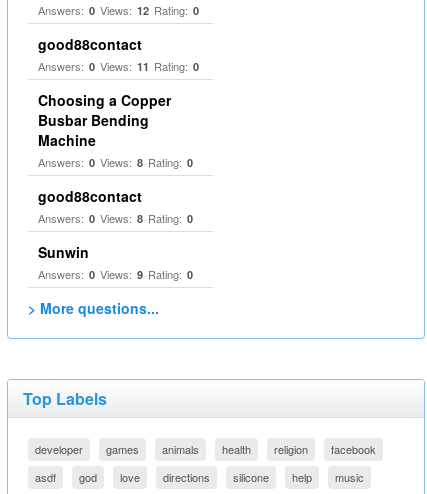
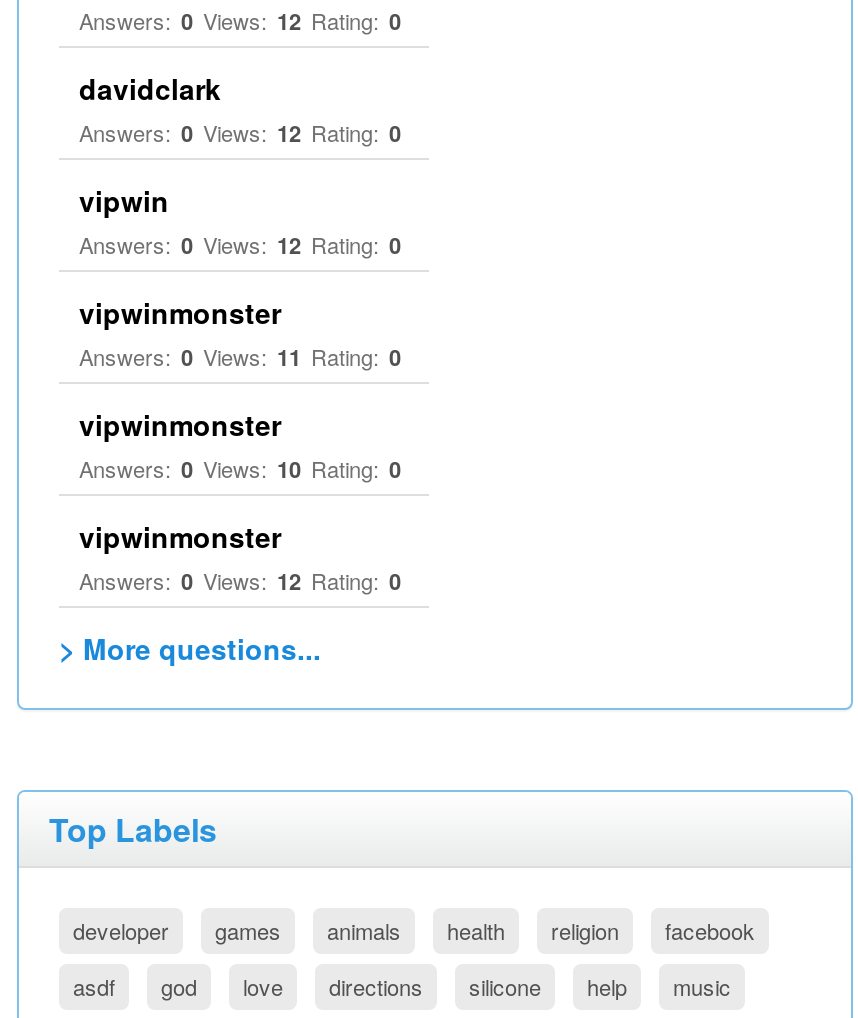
[38,34,142,54] good88contact -> [79,68,401,332] davidclark | Answers: 0 Views: 12 Rating: 0 | vipwin | Answers: 0 Views: 12 Rating: 0 | vipwinmonster
moved [38,58,199,74] -> [79,340,401,372]: Answers: 0 Views: 11 Rating: 0
[38,90,193,282] Choosing a Copper | Busbar Bending | Machine | Answers: 0 Views: 8 Rating: 0 | good88contact | Answers: 0 Views: 8 Rating: 0 | Sunwin | Answers: 0 Views: 9 Rating: 0 -> [79,404,401,596] vipwinmonster | Answers: 0 Views: 10 Rating: 0 | vipwinmonster | Answers: 0 Views: 12 Rating: 0

